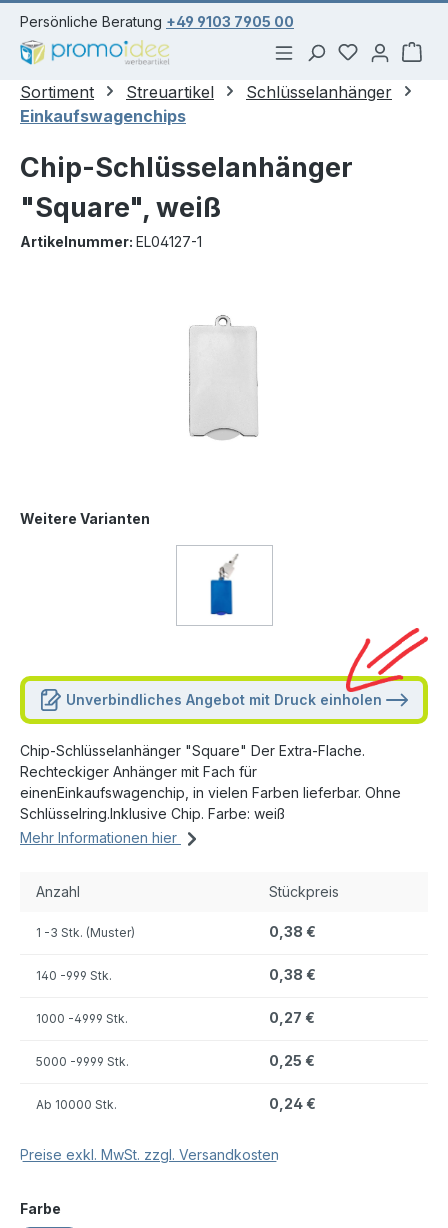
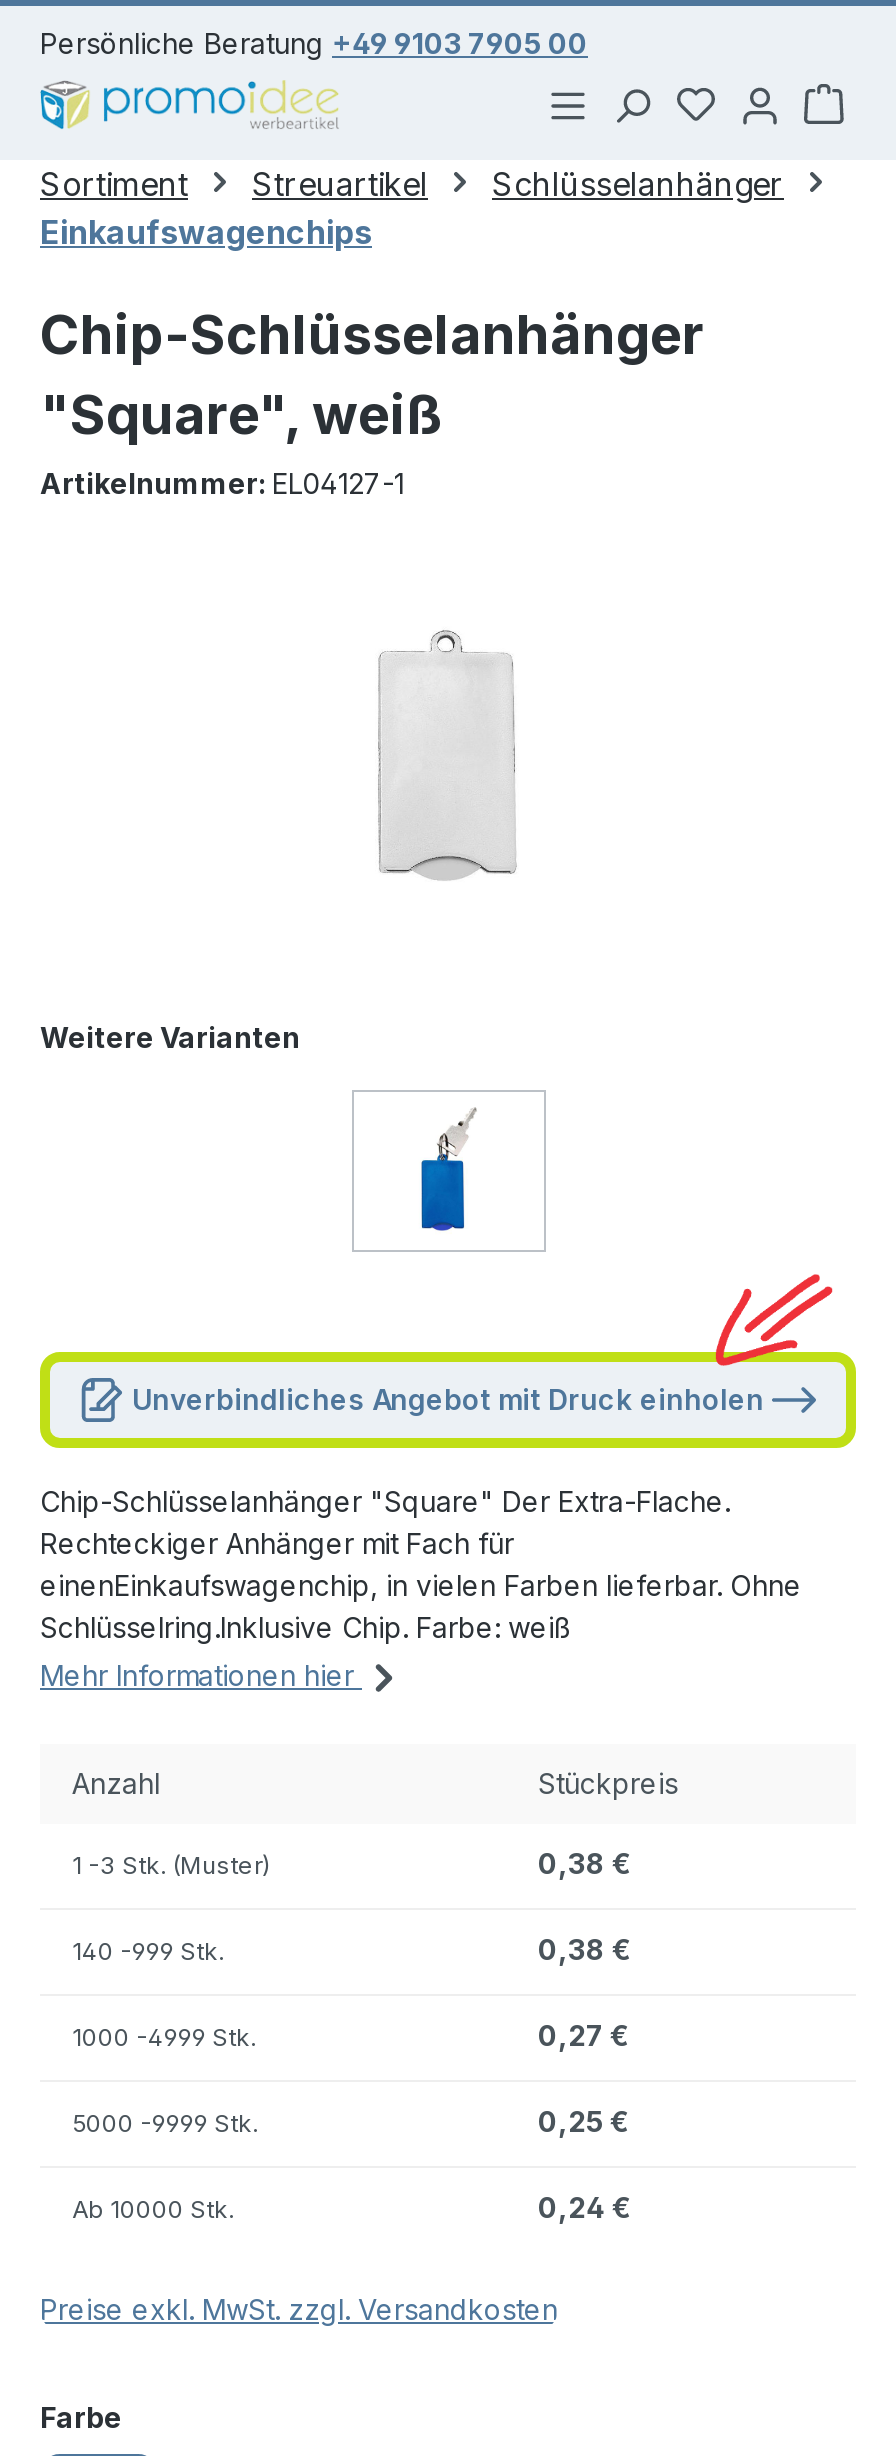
[345,627,429,689] [image] -> [692,1256,856,1378] [image]

